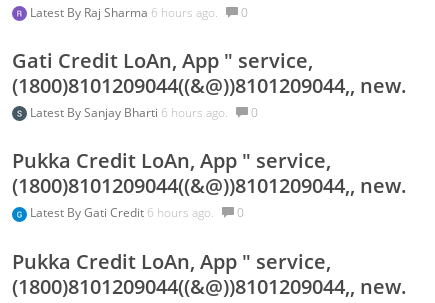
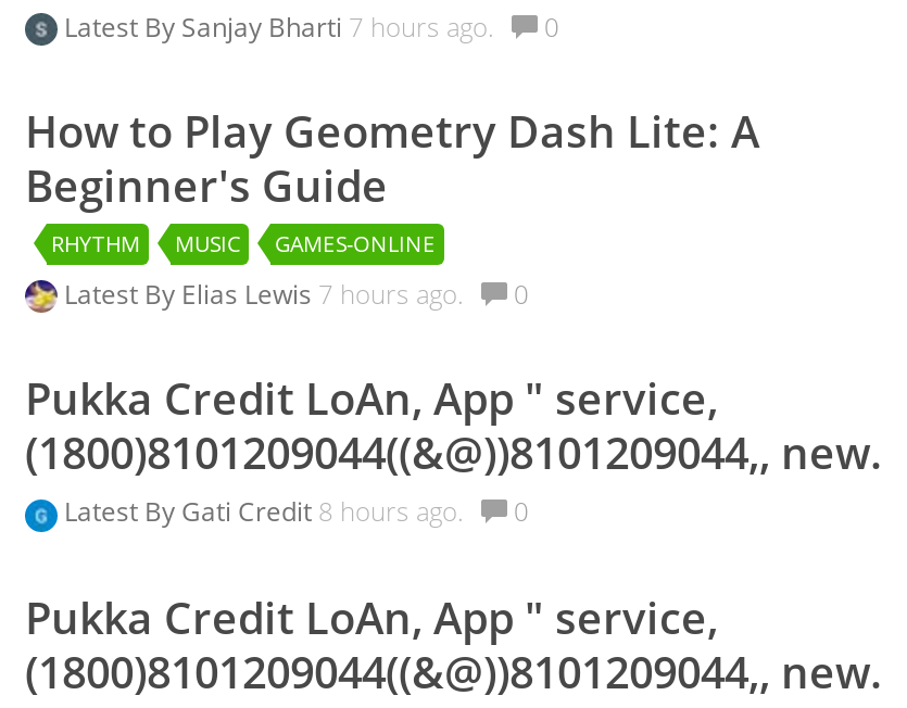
[30,4,221,21] Latest By Raj Sharma 6 hours ago. -> [64,8,501,45] Latest By Sanjay Bharti 7 hours ago.
[12,47,407,121] Gati Credit LoAn, App " service, | (1800)8101209044((&@))8101209044,, new. | Latest By Sanjay Bharti 6 hours ago. -> [25,102,759,313] How to Play Geometry Dash Lite: A | Beginner's Guide | RHYTHM | MUSIC | GAMES-ONLINE | Latest By Elias Lewis 7 hours ago.
[30,204,217,221] Latest By Gati Credit 6 hours ago. -> [64,493,470,530] Latest By Gati Credit 8 hours ago.

